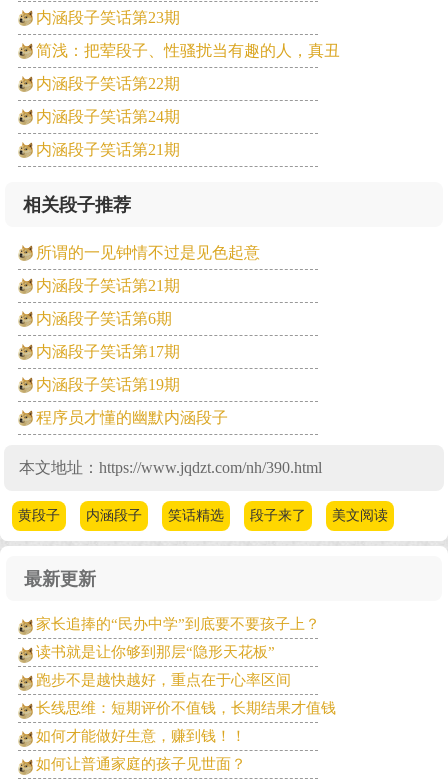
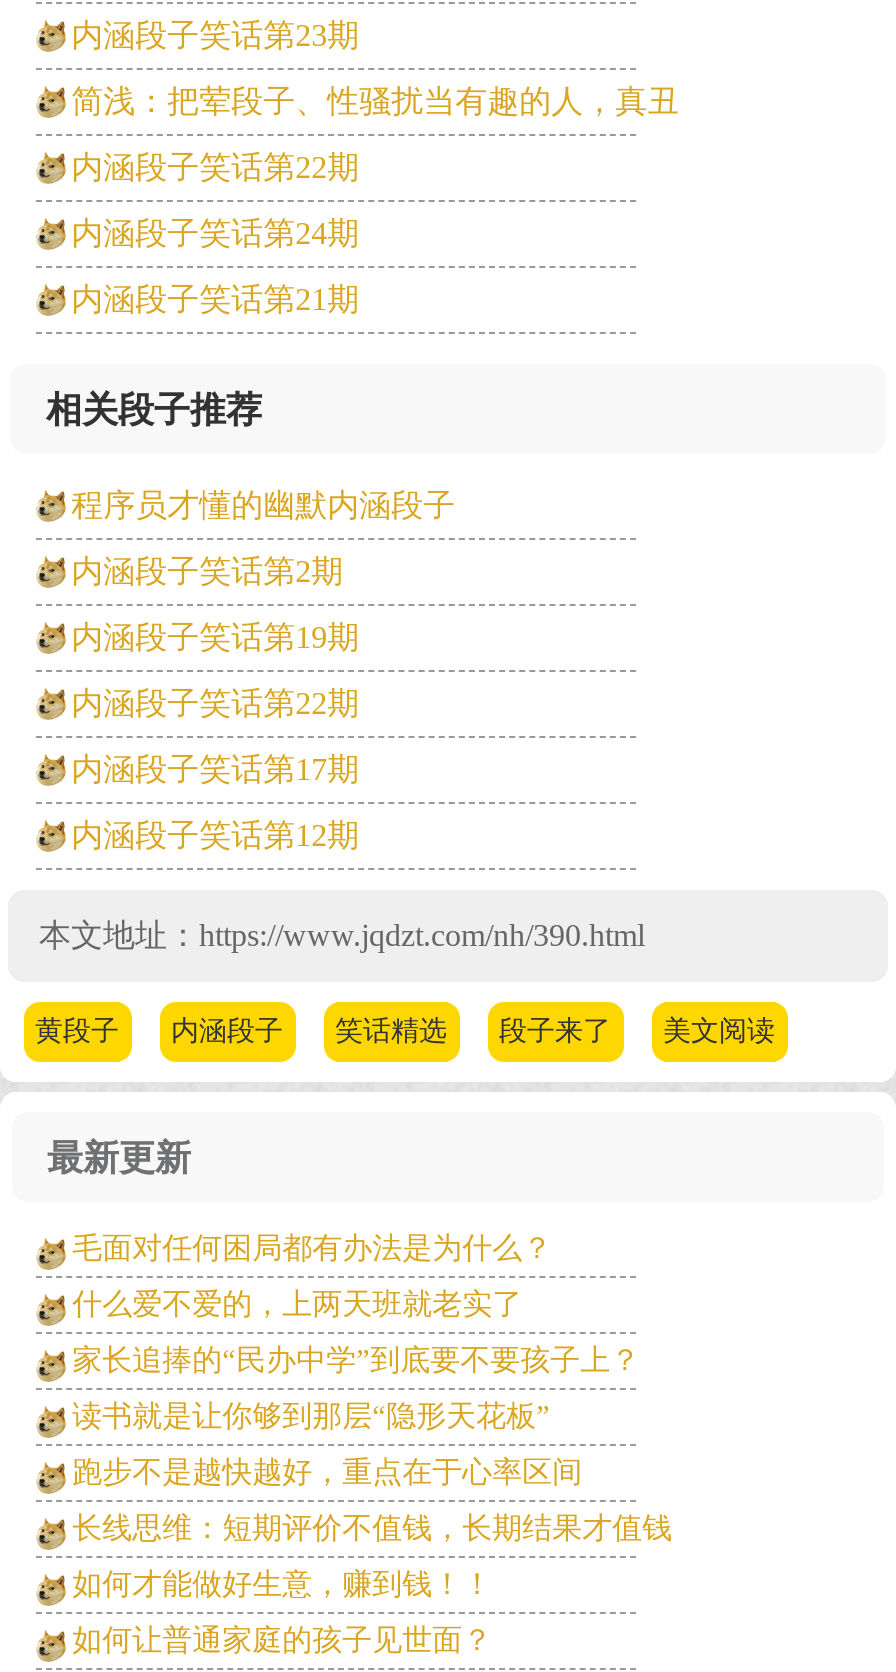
[36,244,260,327] 所谓的一见钟情不过是见色起意 | 内涵段子笑话第21期 | 内涵段子笑话第6期 -> [71,553,359,719] 内涵段子笑话第2期 | 内涵段子笑话第22期
none -> [71,817,359,851] 内涵段子笑话第12期
moved [36,376,228,426] -> [71,487,455,653]: 内涵段子笑话第19期 | 程序员才懂的幽默内涵段子
none -> [72,1231,552,1319] 毛面对任何困局都有办法是为什么？ | 什么爱不爱的，上两天班就老实了

